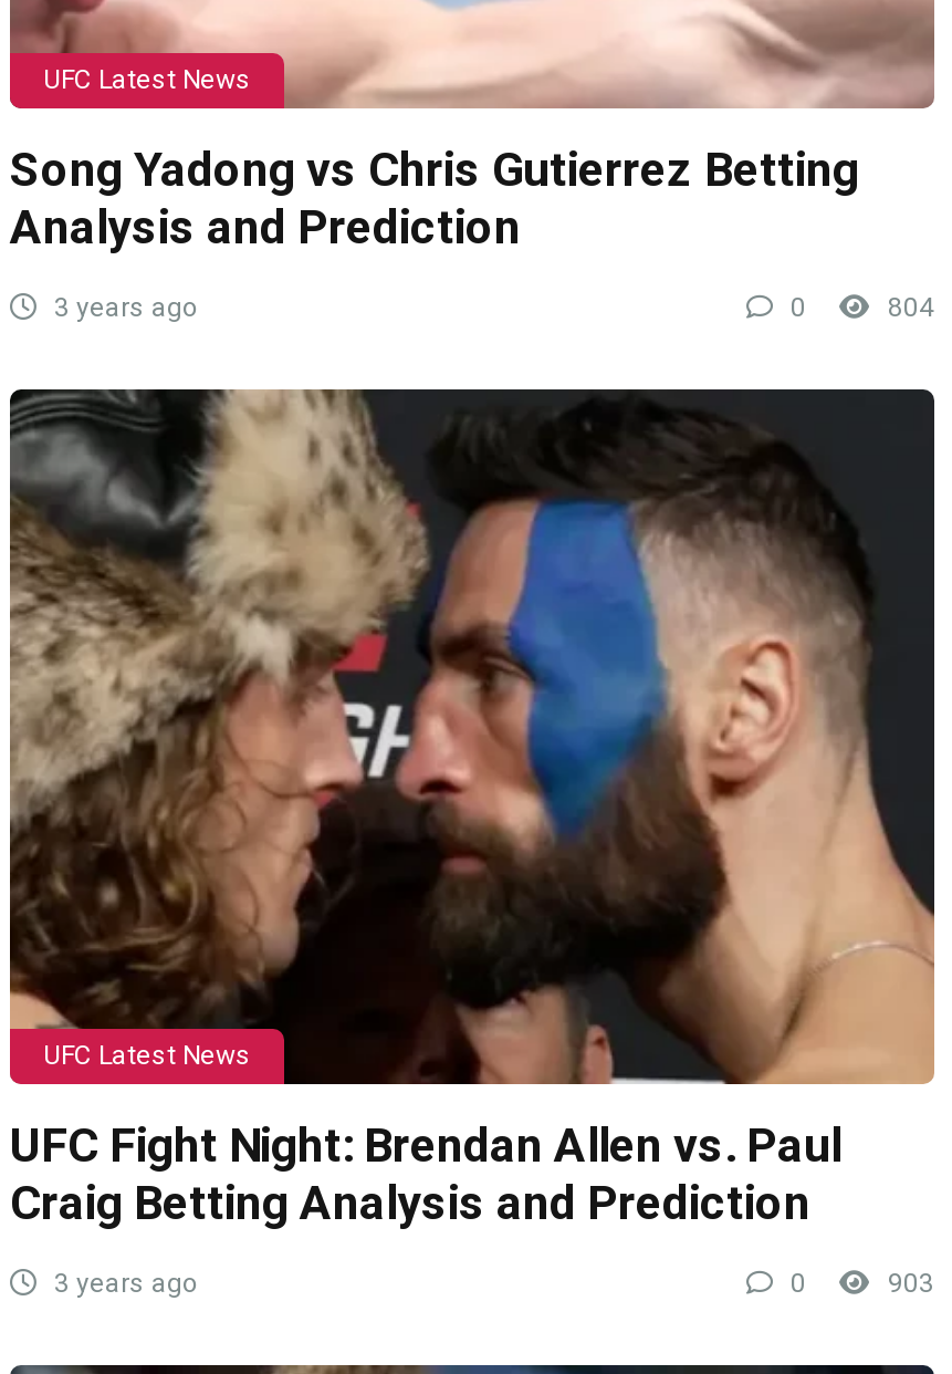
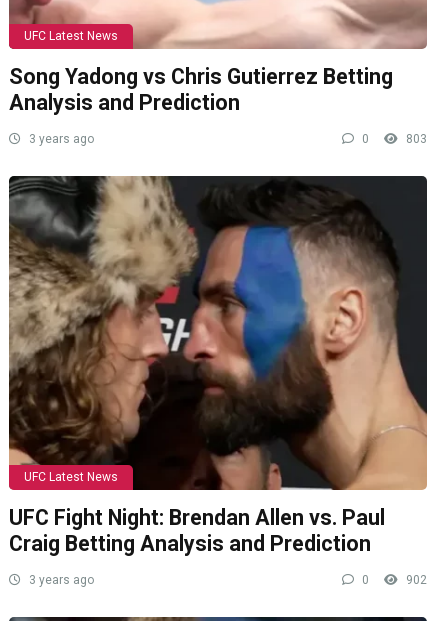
[881,291,934,322] 804 -> [403,132,427,146] 803
[881,1267,934,1298] 903 -> [403,573,427,587] 902

